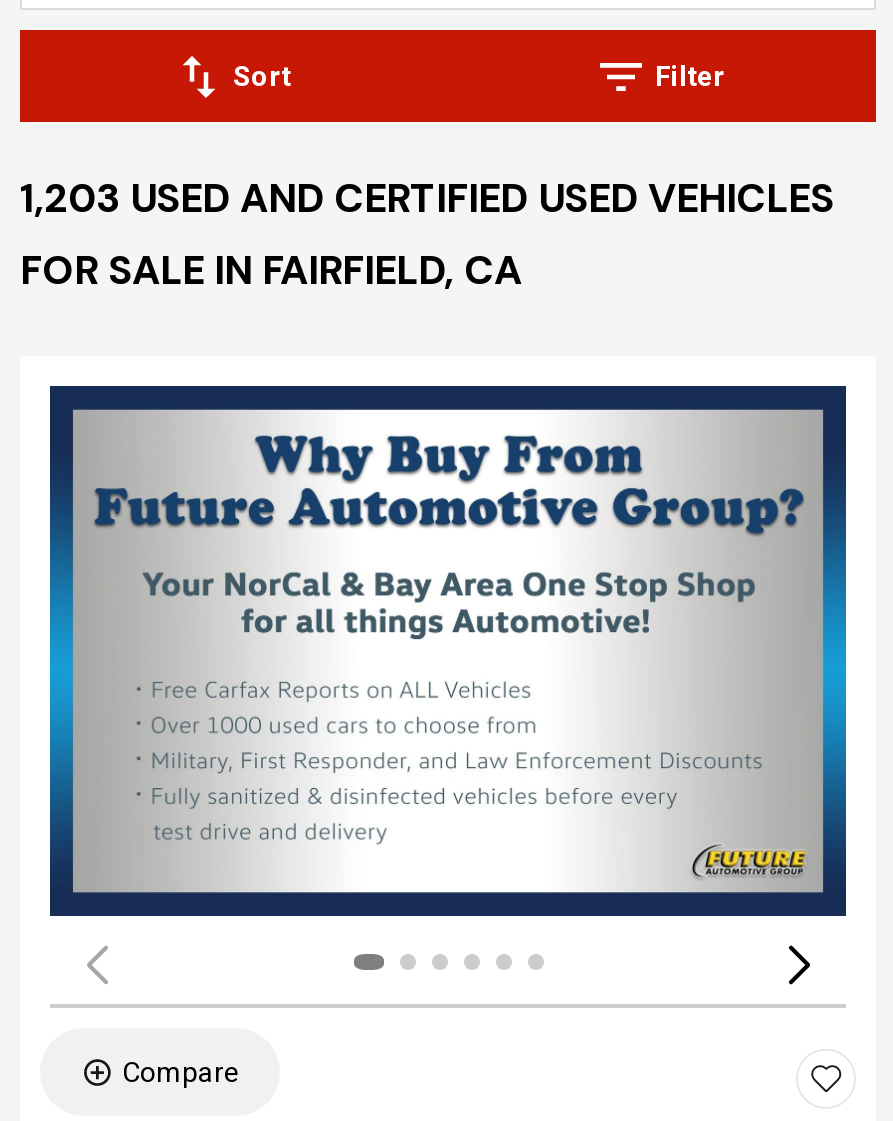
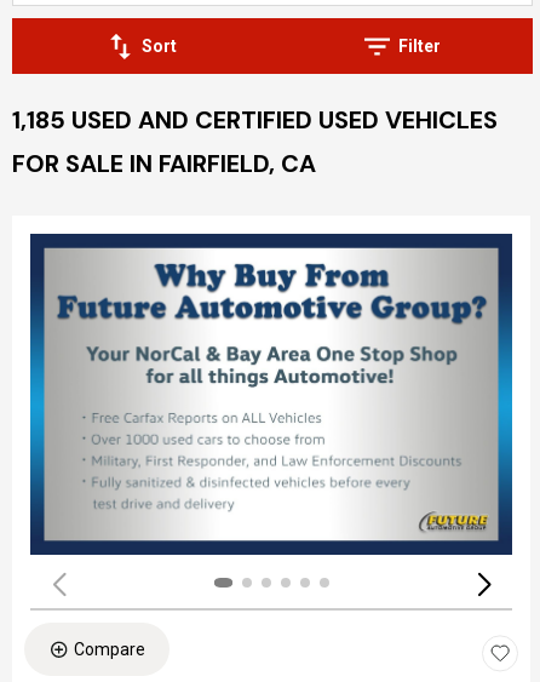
[20,172,834,224] 1,203 USED AND CERTIFIED USED VEHICLES -> [12,104,498,136] 1,185 USED AND CERTIFIED USED VEHICLES

